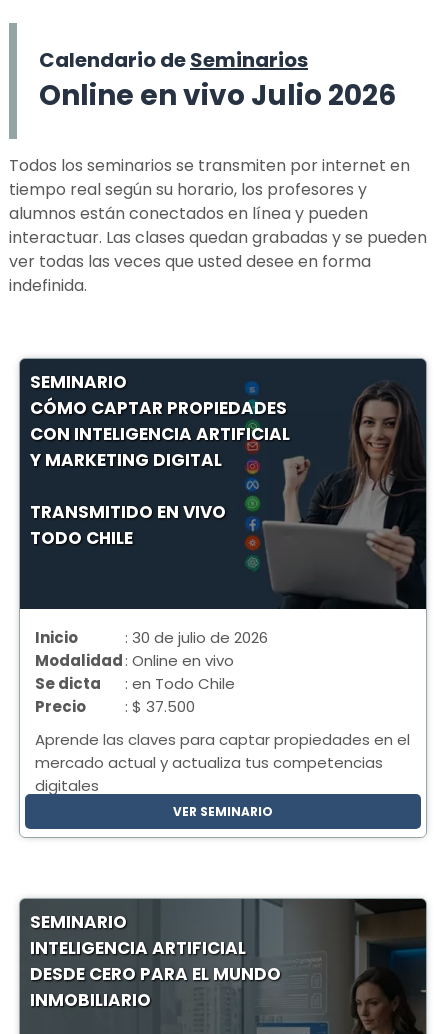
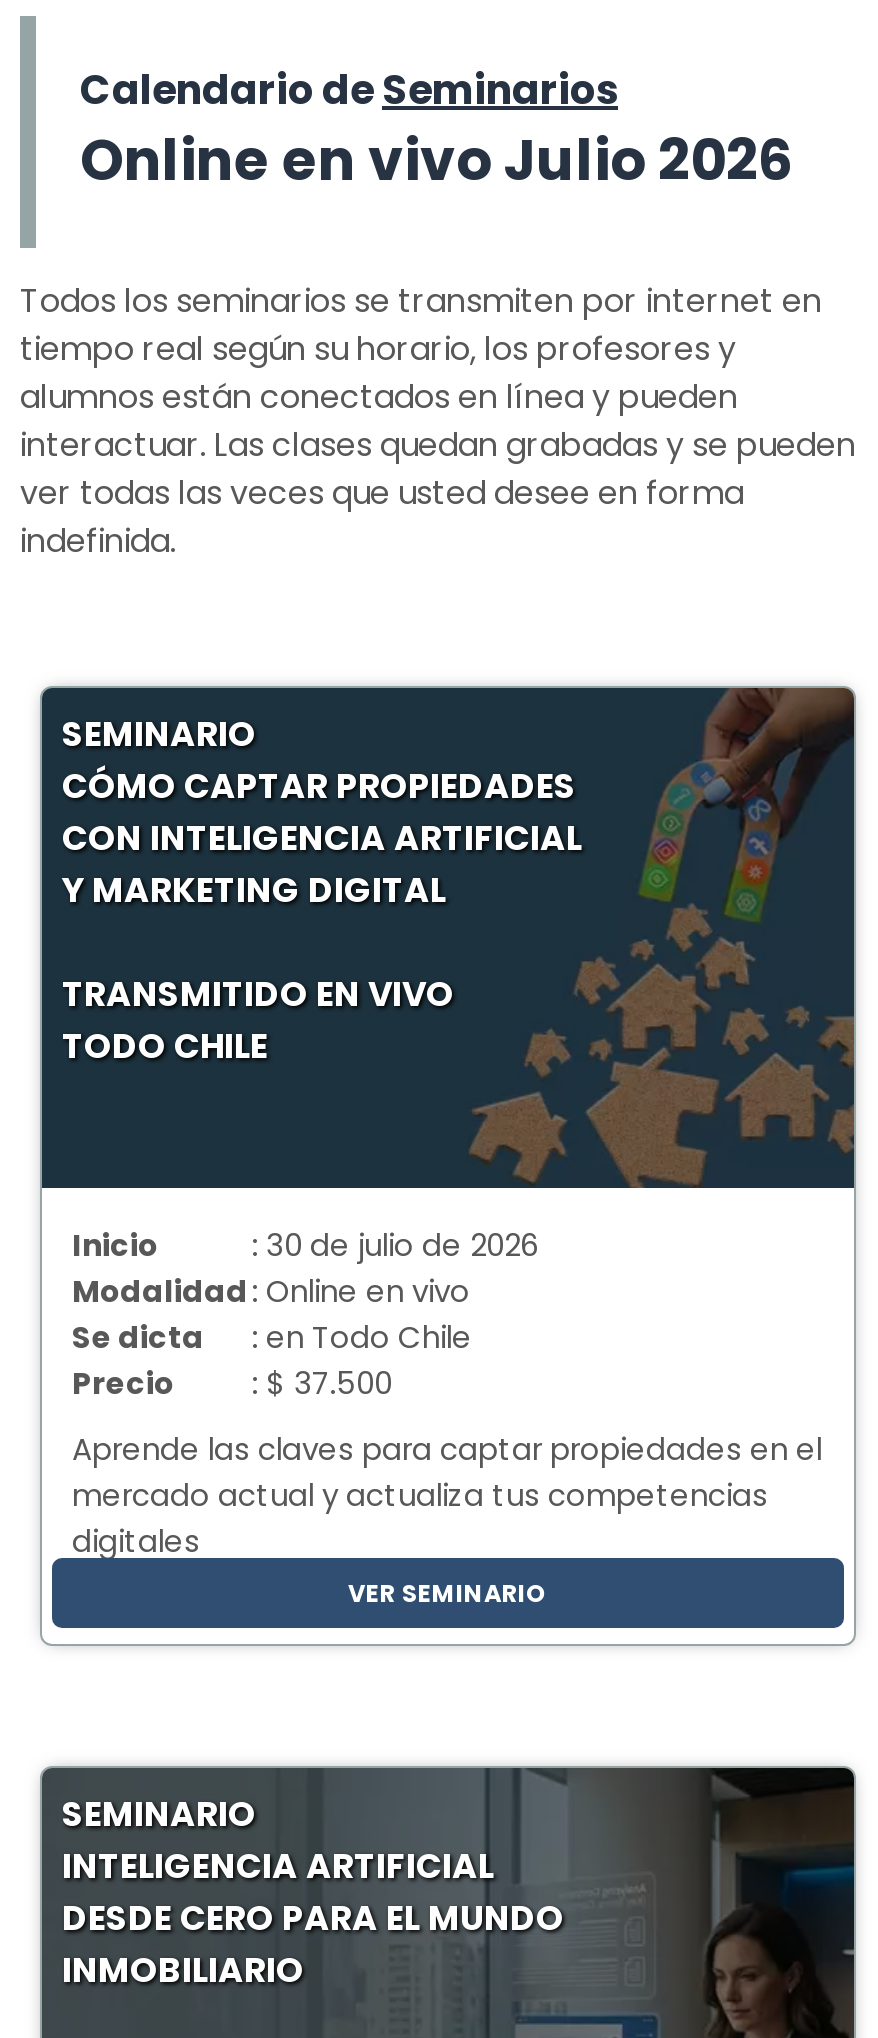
[235,359,426,609] [image] -> [468,688,856,1188] [image]

